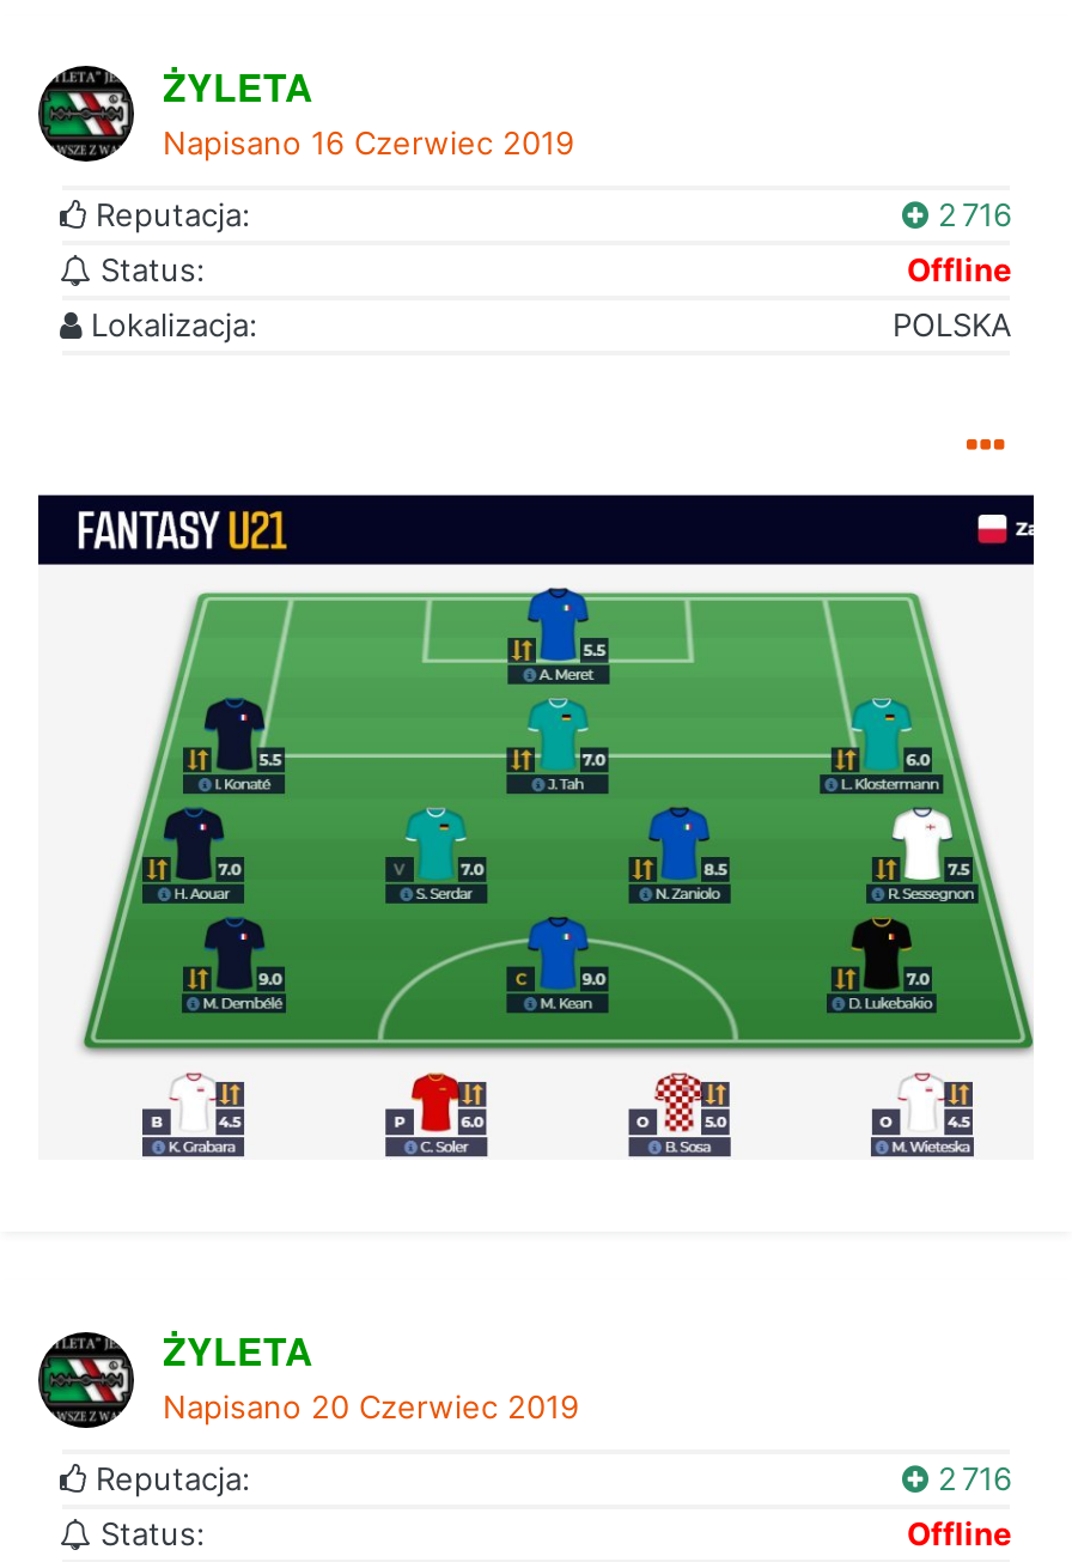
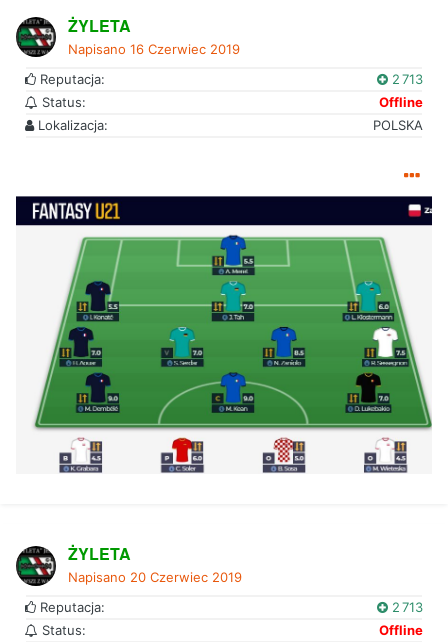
[928,195,1012,233] 2 716 -> [388,71,423,87] 2 713
[928,1460,1012,1498] 2 716 -> [388,599,423,615] 2 713

